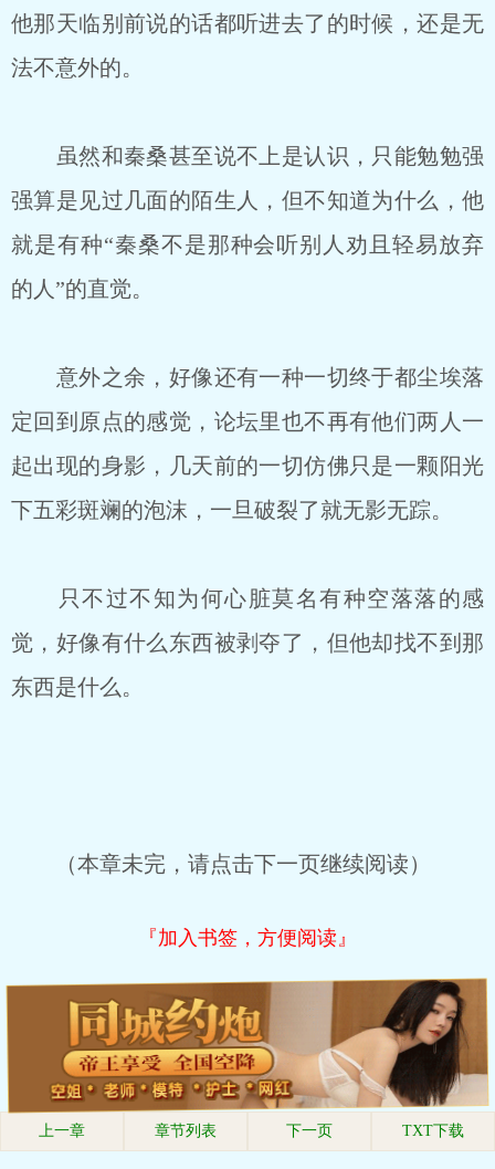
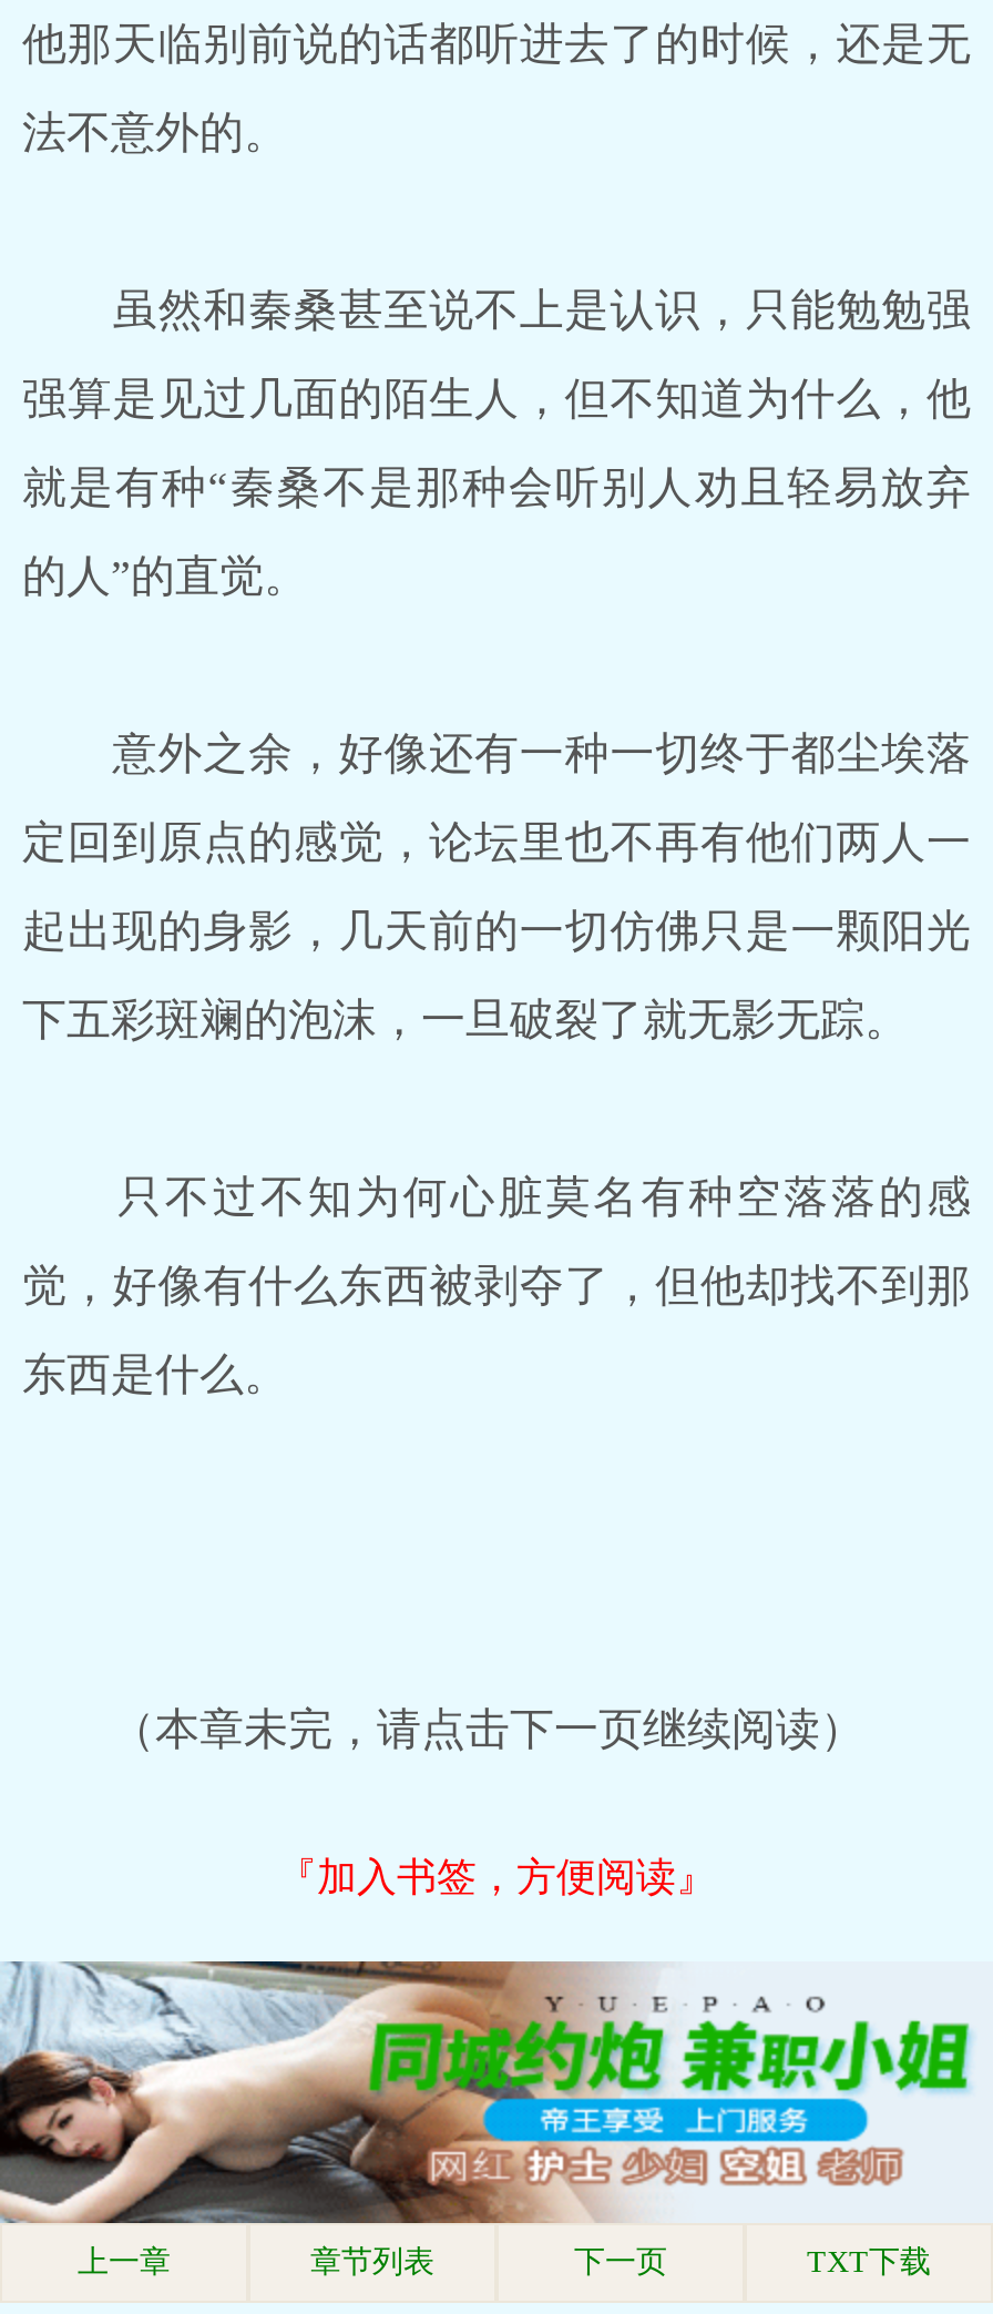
[3,977,489,1114] [image] -> [7,1957,980,2225] [image]

